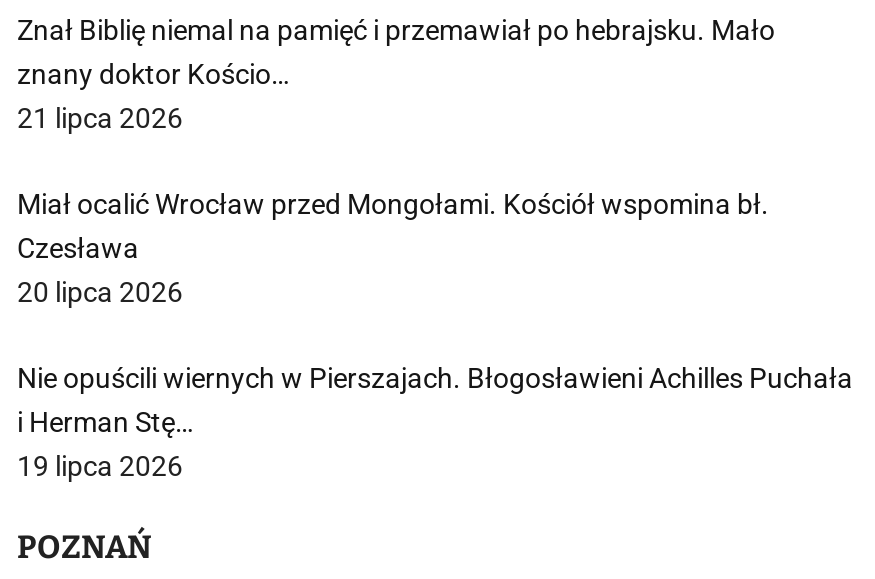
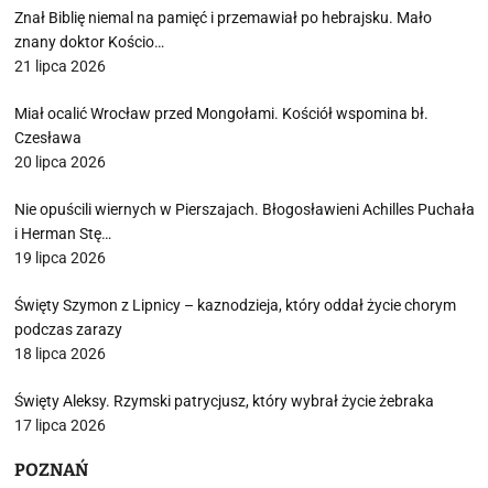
none -> [14,296,456,434] Święty Szymon z Lipnicy – kaznodzieja, który oddał życie chorym | podczas zarazy | 18 lipca 2026 | Święty Aleksy. Rzymski patrycjusz, który wybrał życie żebraka | 17 lipca 2026

